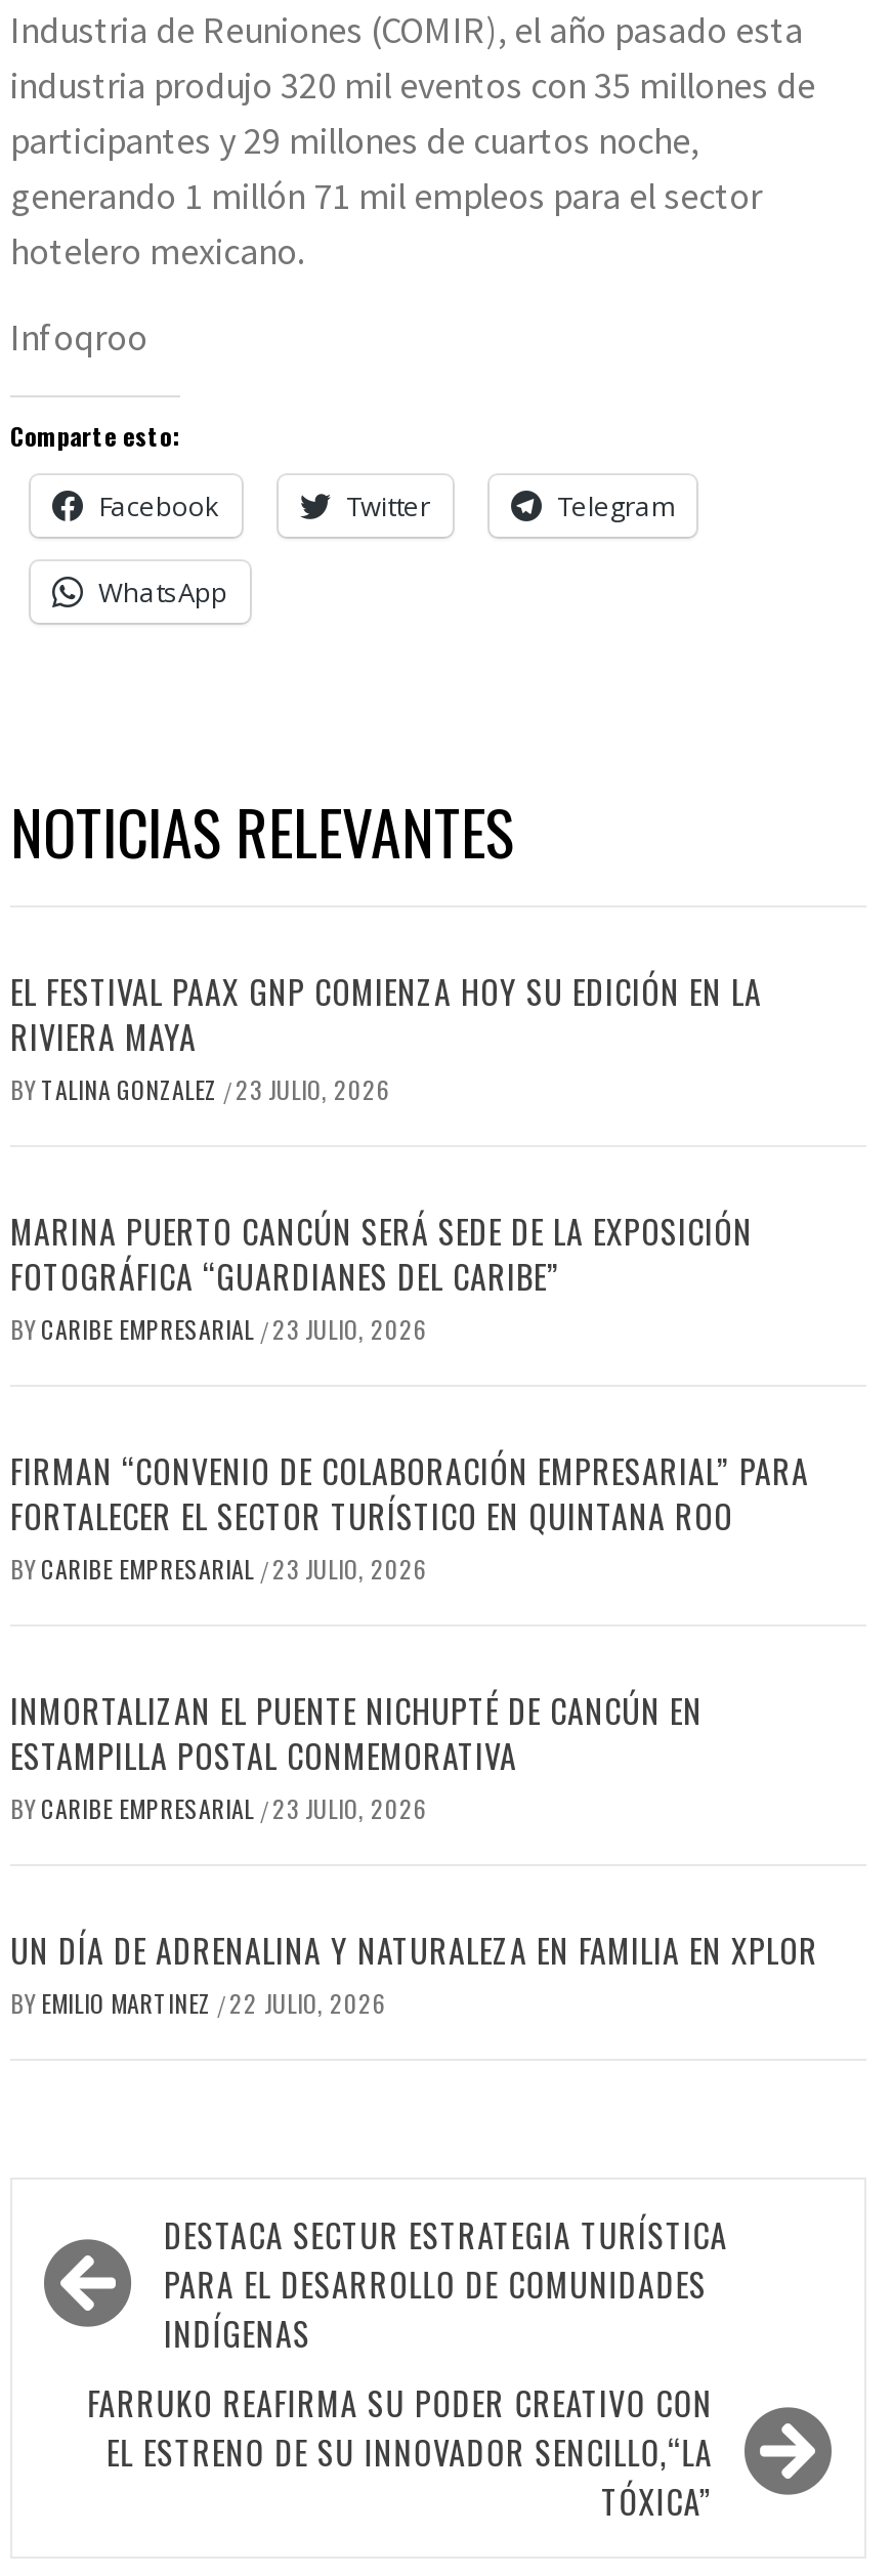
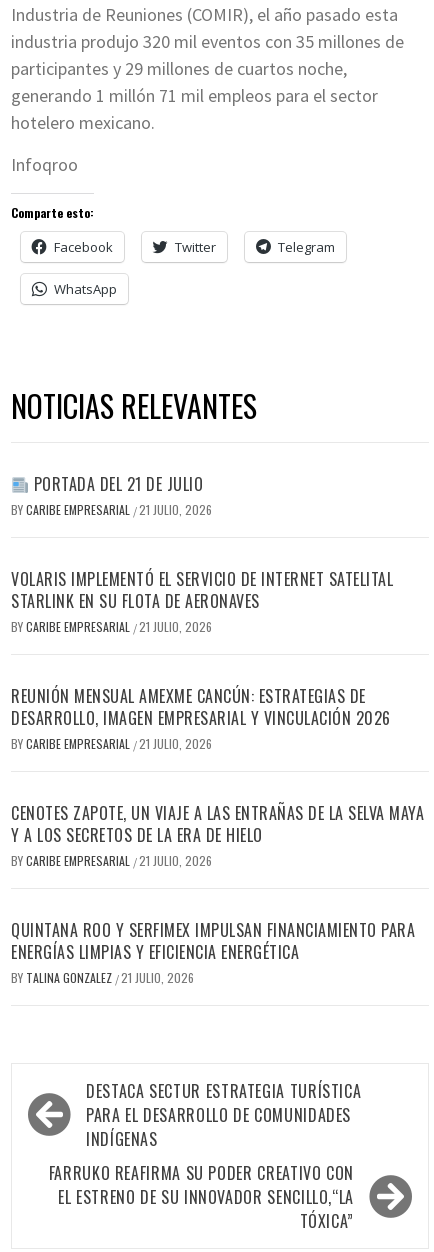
[10,967,762,1107] EL FESTIVAL PAAX GNP COMIENZA HOY SU EDICIÓN EN LA | RIVIERA MAYA | BY TALINA GONZALEZ / 23 JULIO, 2026 -> [11,472,212,518] PORTADA DEL 21 DE JULIO | BY CARIBE EMPRESARIAL / 21 JULIO, 2026
[10,1207,753,1346] MARINA PUERTO CANCÚN SERÁ SEDE DE LA EXPOSICIÓN | FOTOGRÁFICA “GUARDIANES DEL CARIBE” | BY CARIBE EMPRESARIAL / 23 JULIO, 2026 -> [11,567,393,635] VOLARIS IMPLEMENTÓ EL SERVICIO DE INTERNET SATELITAL | STARLINK EN SU FLOTA DE AERONAVES | BY CARIBE EMPRESARIAL / 21 JULIO, 2026
[10,1447,809,1586] FIRMAN “CONVENIO DE COLABORACIÓN EMPRESARIAL” PARA | FORTALECER EL SECTOR TURÍSTICO EN QUINTANA ROO | BY CARIBE EMPRESARIAL / 23 JULIO, 2026 -> [11,684,390,752] REUNIÓN MENSUAL AMEXME CANCÚN: ESTRATEGIAS DE | DESARROLLO, IMAGEN EMPRESARIAL Y VINCULACIÓN 2026 | BY CARIBE EMPRESARIAL / 21 JULIO, 2026
[10,1686,703,1826] INMORTALIZAN EL PUENTE NICHUPTÉ DE CANCÚN EN | ESTAMPILLA POSTAL CONMEMORATIVA | BY CARIBE EMPRESARIAL / 23 JULIO, 2026 -> [11,801,424,869] CENOTES ZAPOTE, UN VIAJE A LAS ENTRAÑAS DE LA SELVA MAYA | Y A LOS SECRETOS DE LA ERA DE HIELO | BY CARIBE EMPRESARIAL / 21 JULIO, 2026
[10,1926,818,2020] UN DÍA DE ADRENALINA Y NATURALEZA EN FAMILIA EN XPLOR | BY EMILIO MARTINEZ / 22 JULIO, 2026 -> [11,918,415,986] QUINTANA ROO Y SERFIMEX IMPULSAN FINANCIAMIENTO PARA | ENERGÍAS LIMPIAS Y EFICIENCIA ENERGÉTICA | BY TALINA GONZALEZ / 21 JULIO, 2026

